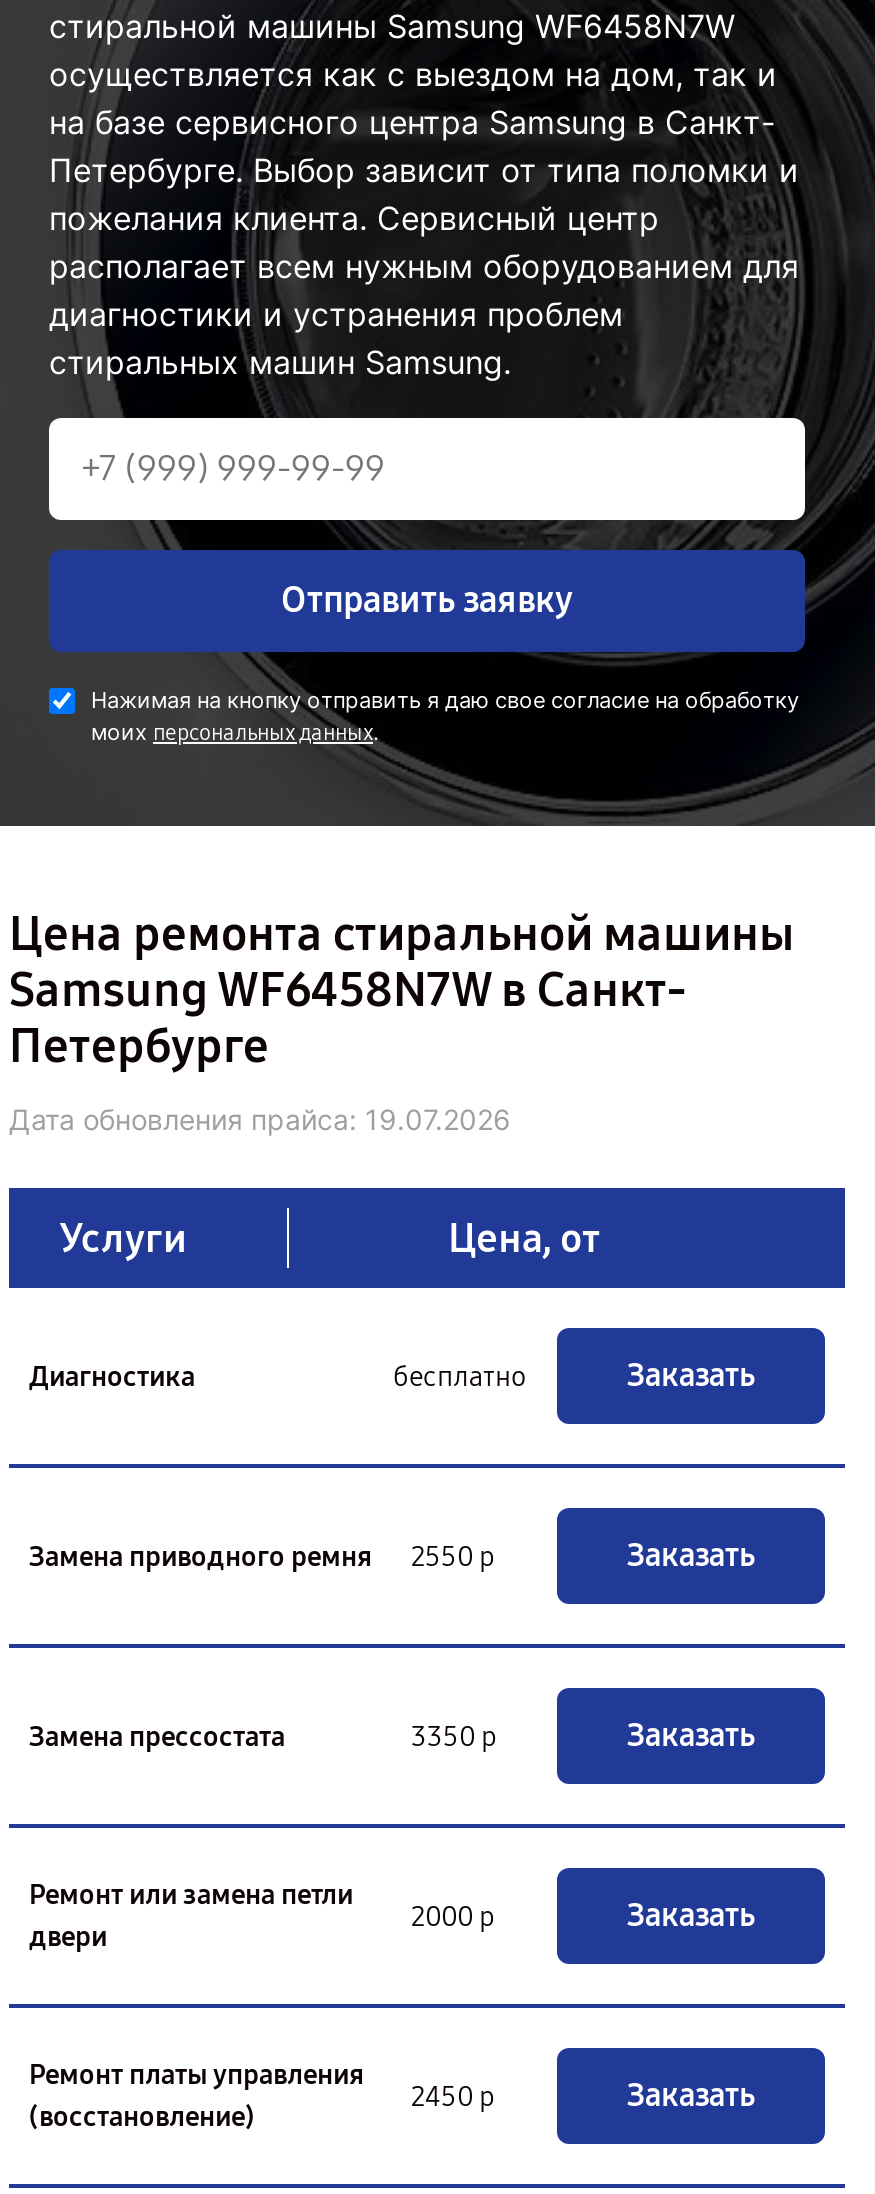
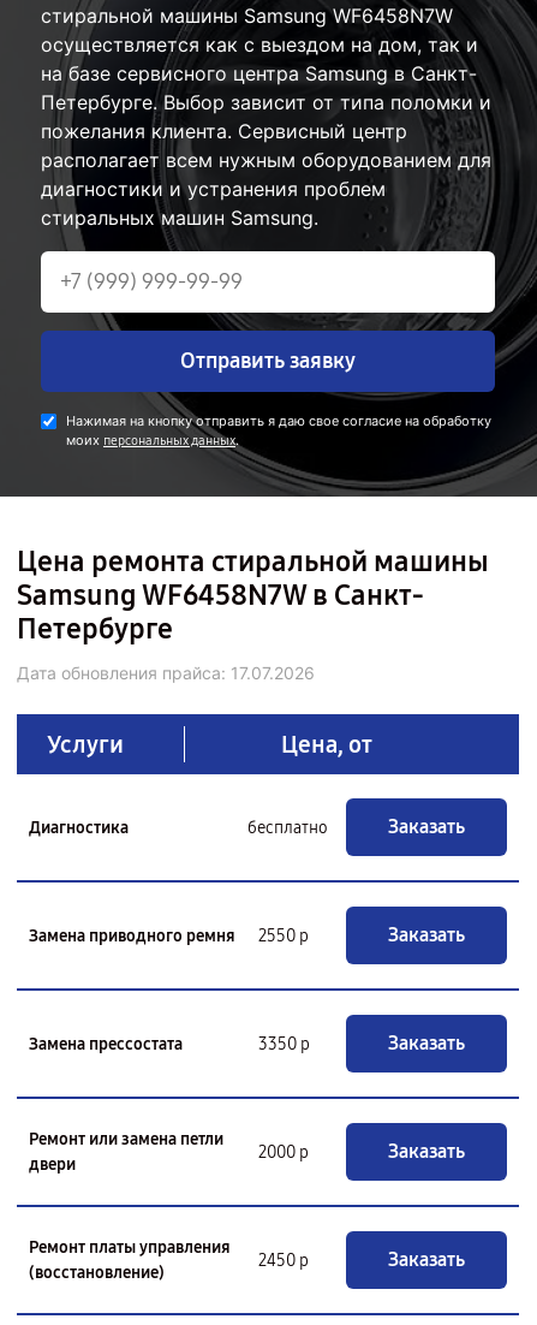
[9,1102,511,1136] Дата обновления прайса: 19.07.2026 -> [17,662,315,683] Дата обновления прайса: 17.07.2026

